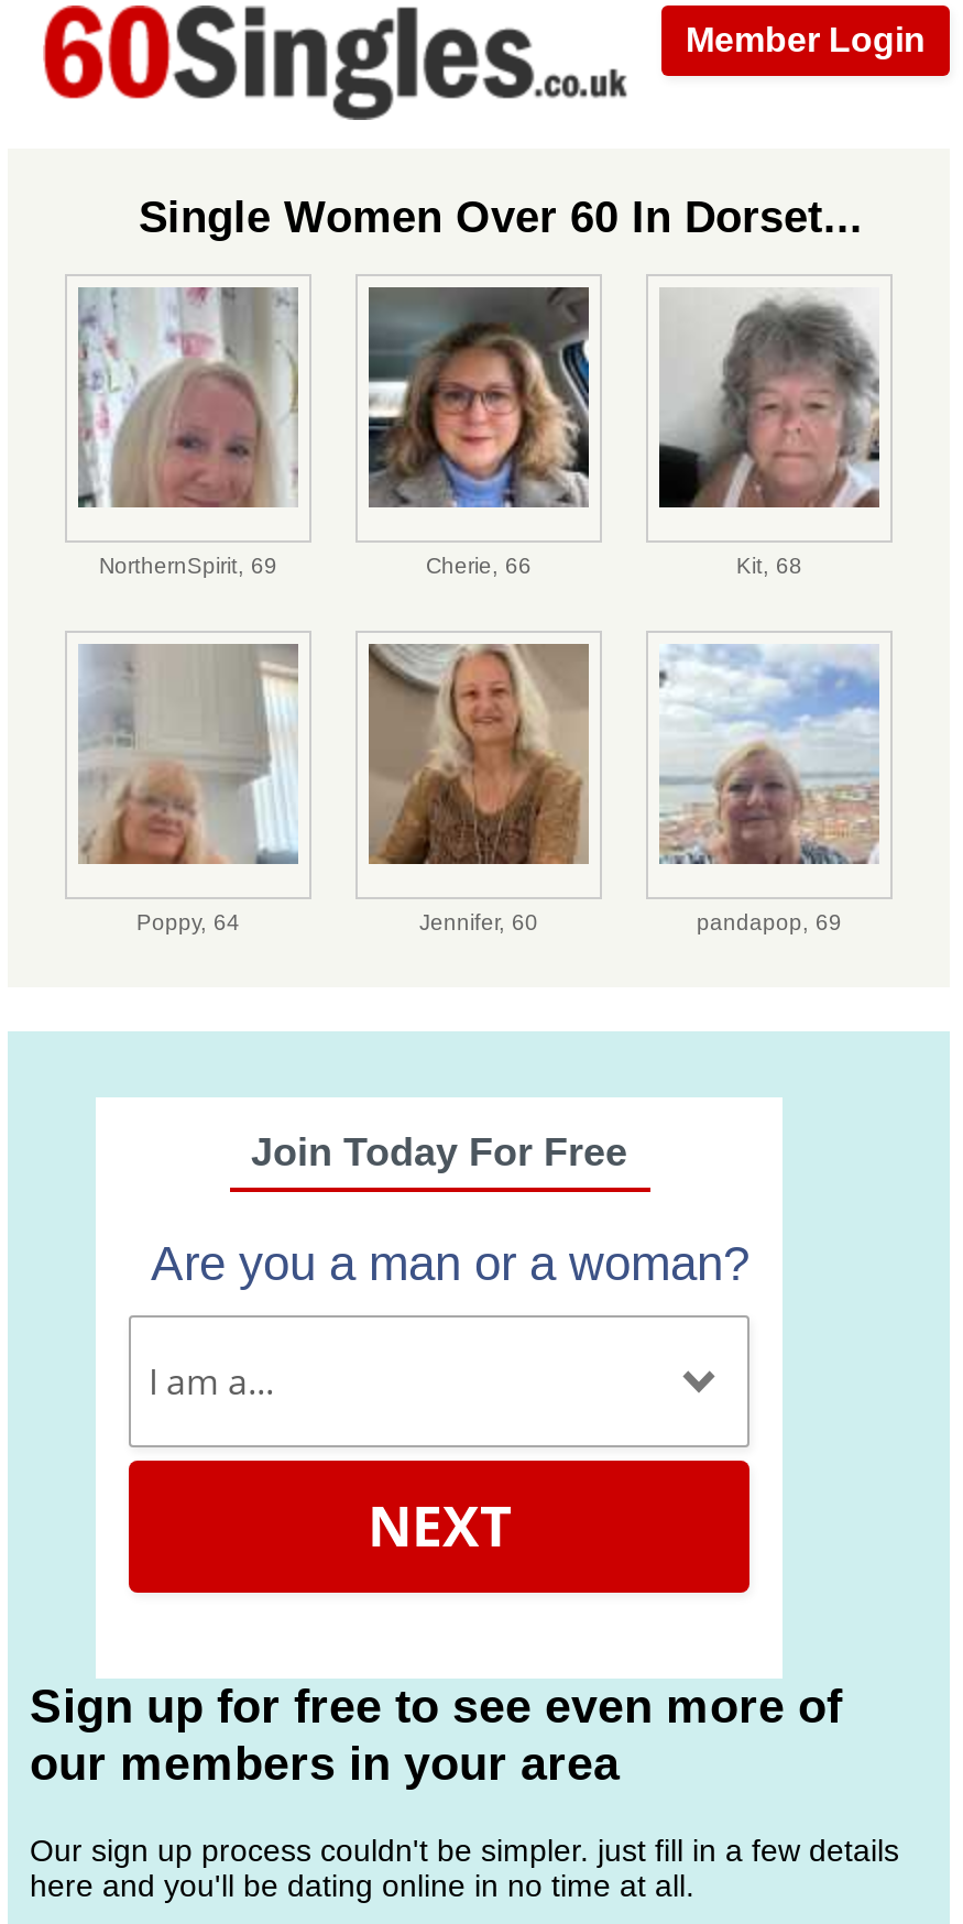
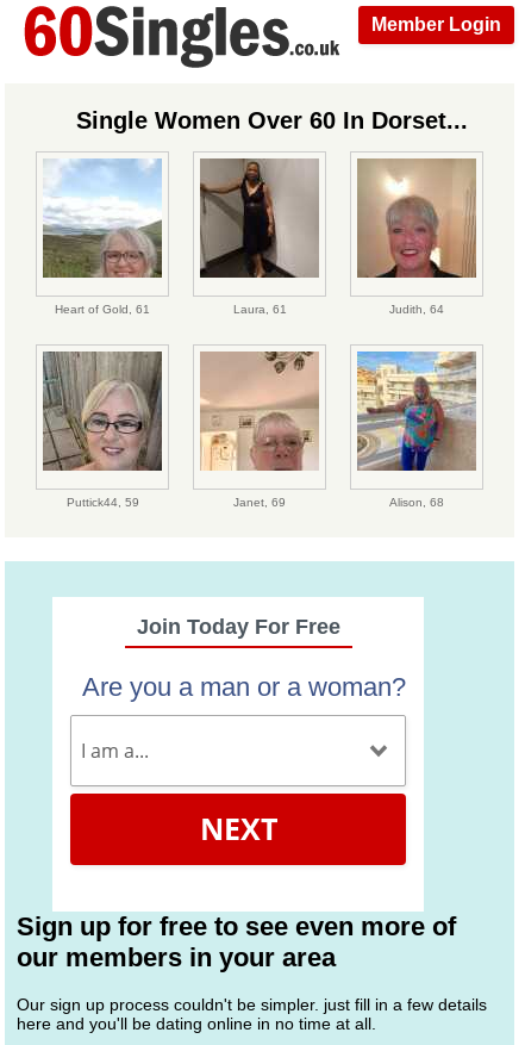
[76,285,300,507] [image] -> [43,158,163,279] [image]
[99,287,882,577] [image] | NorthernSpirit, 69 | Cherie, 66 | Kit, 68 -> [55,157,477,316] [image] | Heart of Gold, 61 | Laura, 61 | Judith, 64
[366,287,591,510] [image] -> [200,158,319,279] [image]
[80,644,842,934] [image] | Poppy, 64 | Jennifer, 60 | pandapop, 69 -> [43,352,444,509] [image] | Puttick44, 59 | Janet, 69 | Alison, 68
[369,644,589,866] [image] -> [200,352,318,471] [image]
[659,646,879,864] [image] -> [356,352,477,472] [image]

